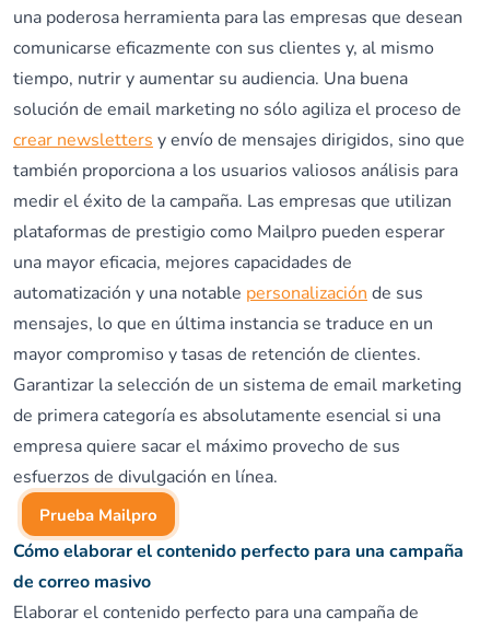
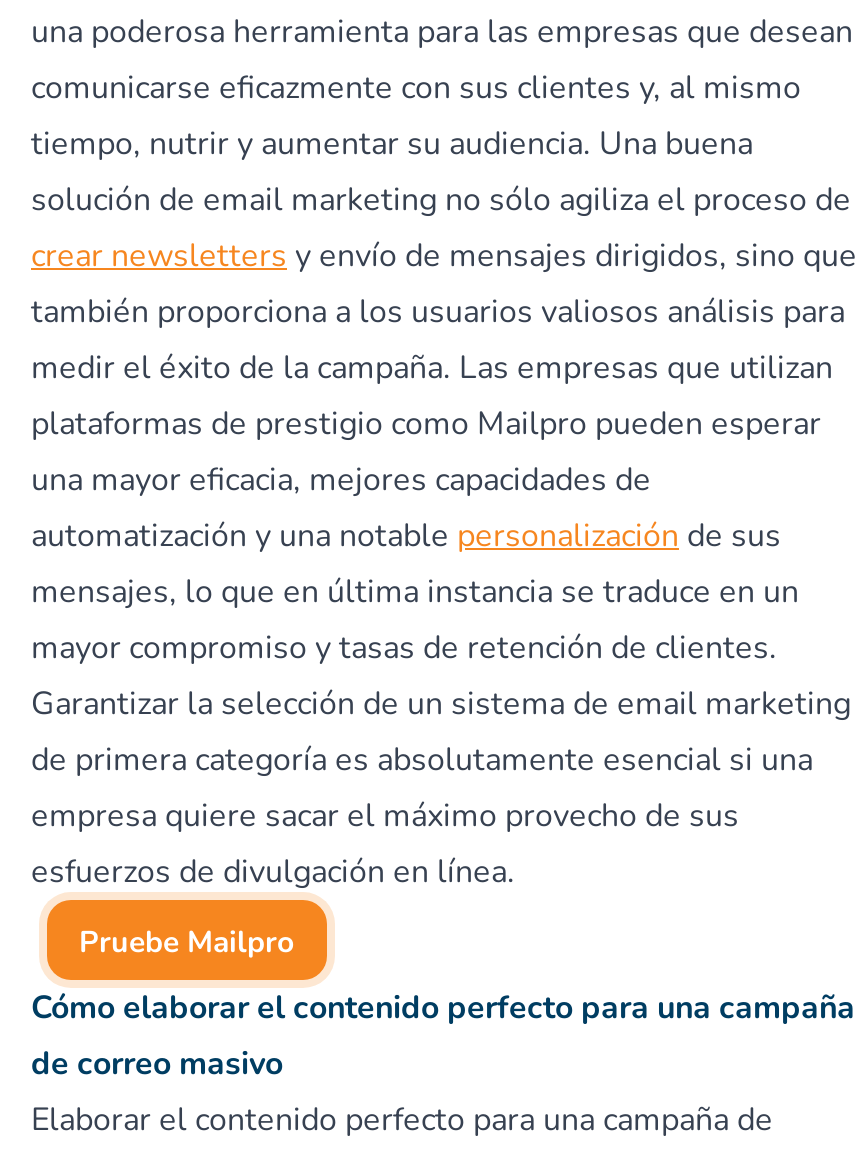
[39,504,157,526] Prueba Mailpro -> [79,922,295,962] Pruebe Mailpro

